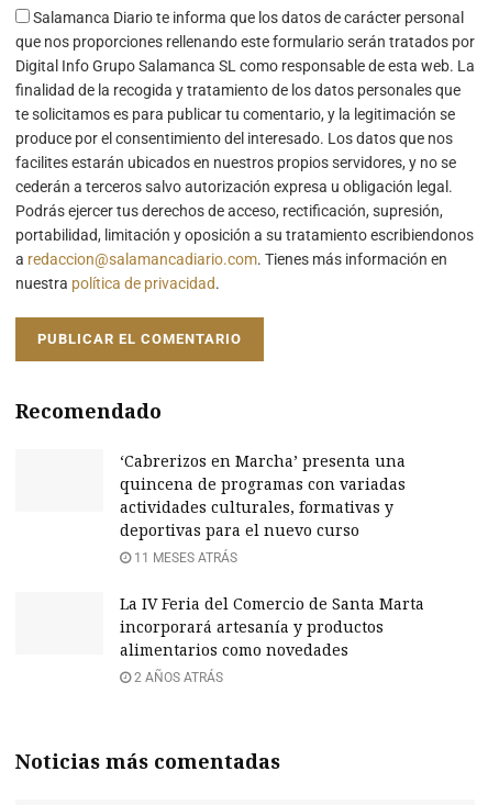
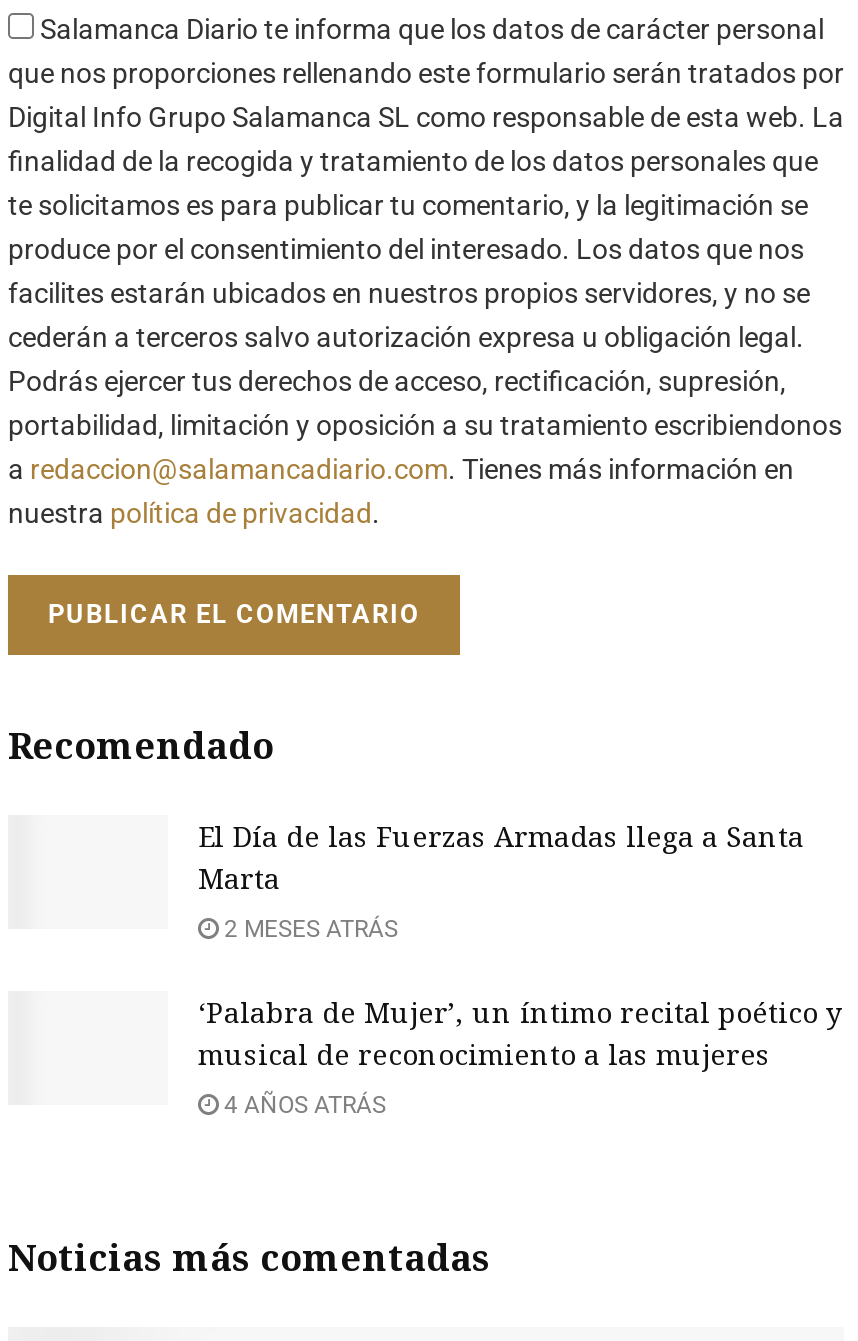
[120,451,406,541] ‘Cabrerizos en Marcha’ presenta una | quincena de programas con variadas | actividades culturales, formativas y | deportivas para el nuevo curso -> [198,818,804,898] El Día de las Fuerzas Armadas llega a Santa | Marta
[131,551,237,566] 11 MESES ATRÁS -> [218,916,398,944] 2 MESES ATRÁS
[120,593,424,660] La IV Feria del Comercio de Santa Marta | incorporará artesanía y productos | alimentarios como novedades -> [198,994,842,1074] ‘Palabra de Mujer’, un íntimo recital poético y | musical de reconocimiento a las mujeres
[131,670,223,686] 2 AÑOS ATRÁS -> [218,1092,386,1120] 4 AÑOS ATRÁS

